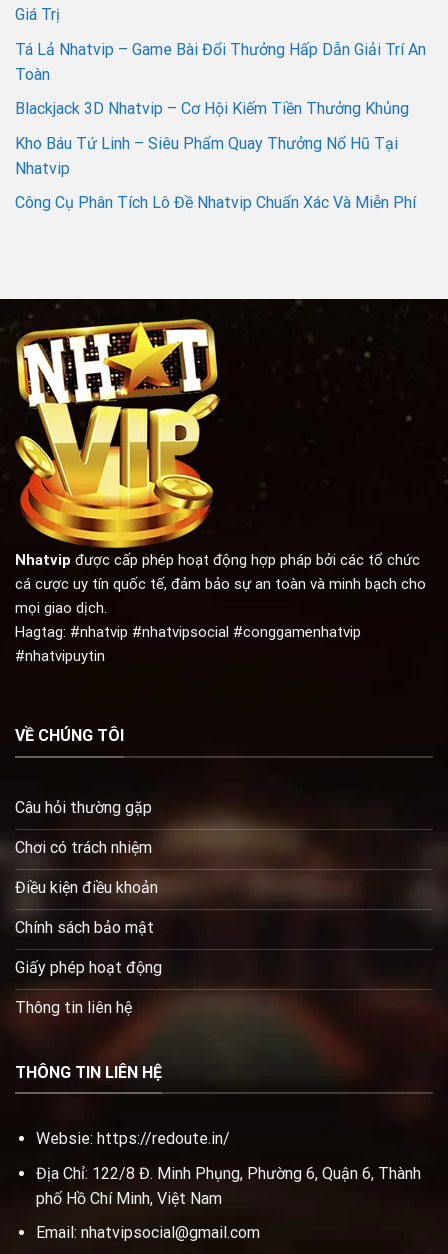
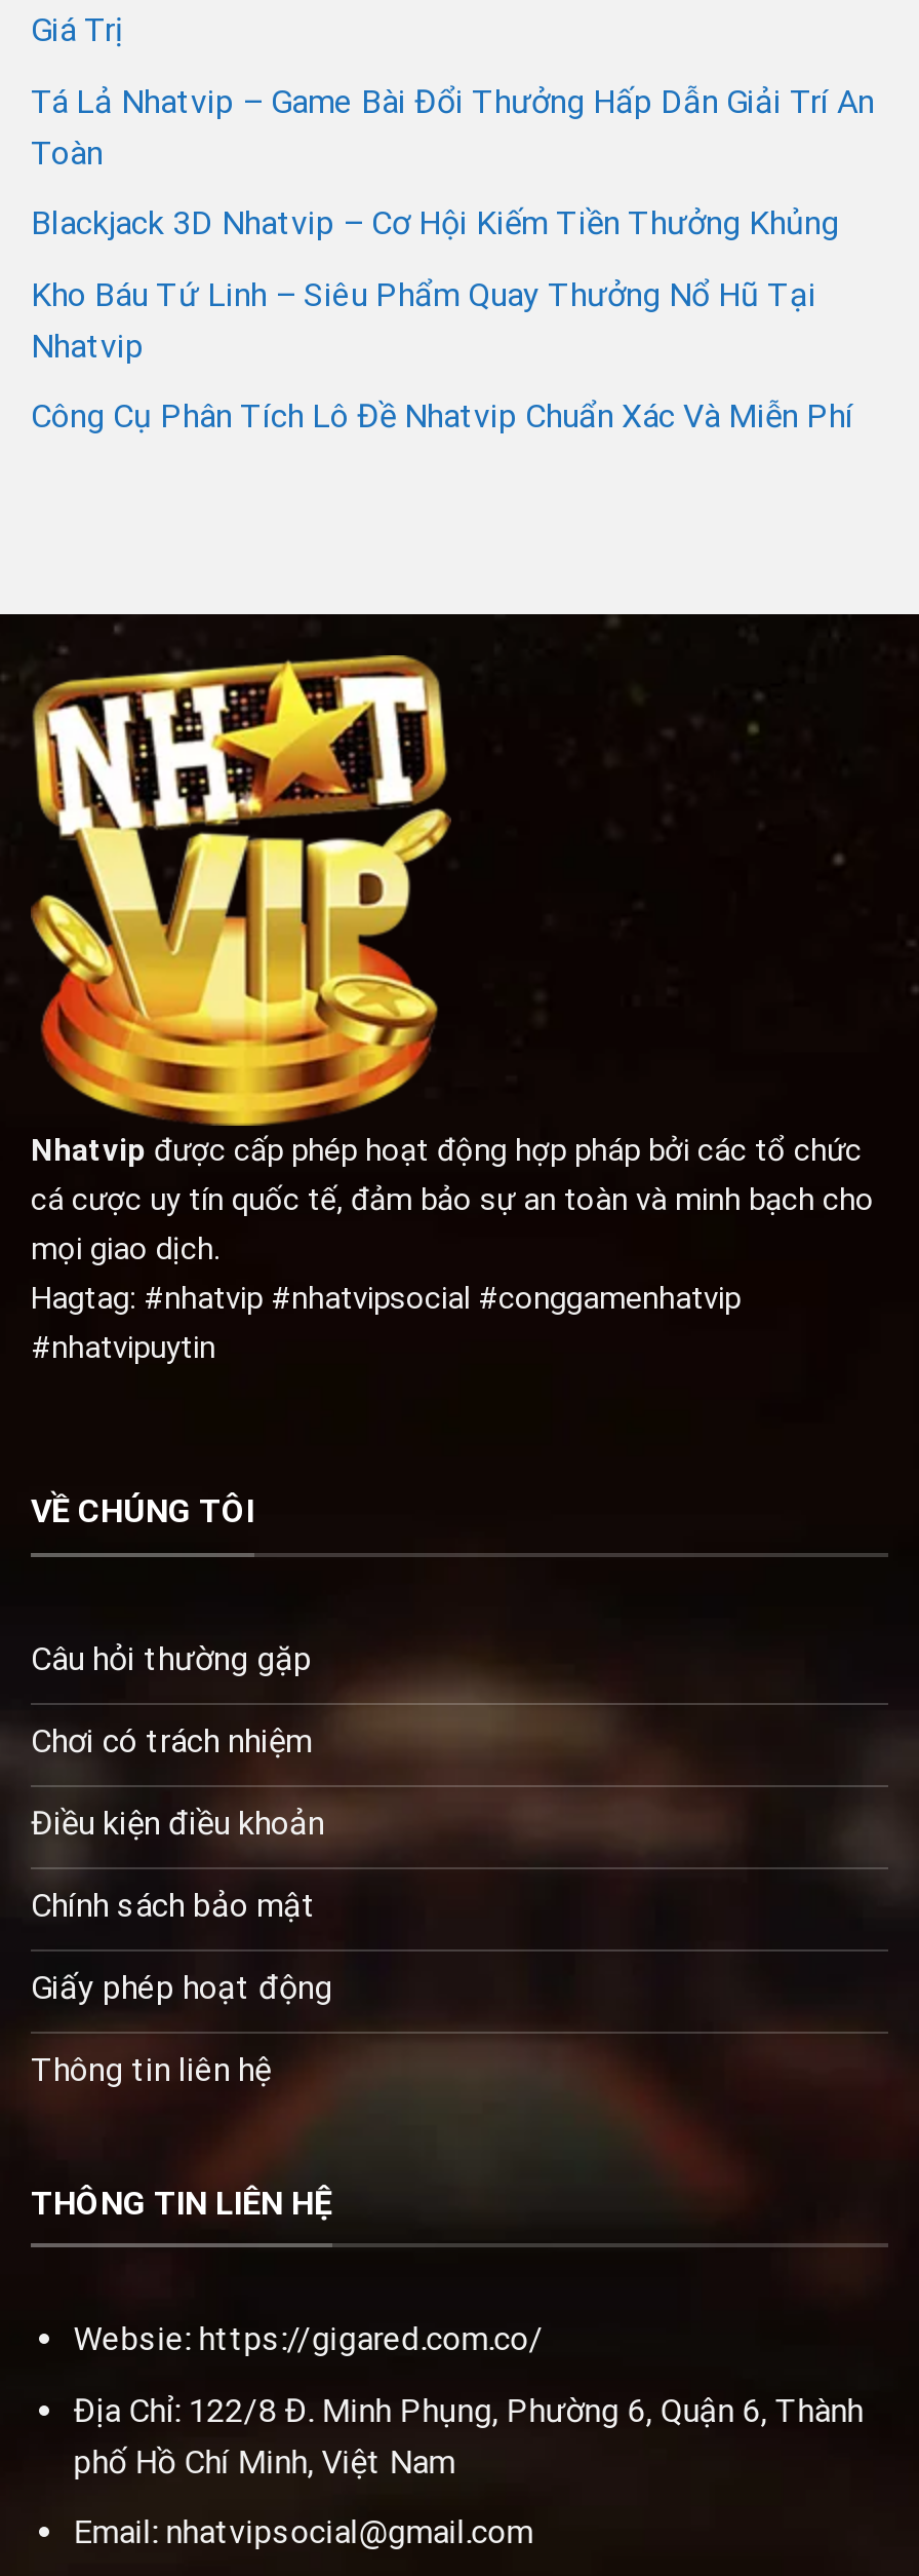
[36,1129,230,1148] Websie: https://redoute.in/ -> [73,2320,543,2359] Websie: https://gigared.com.co/

